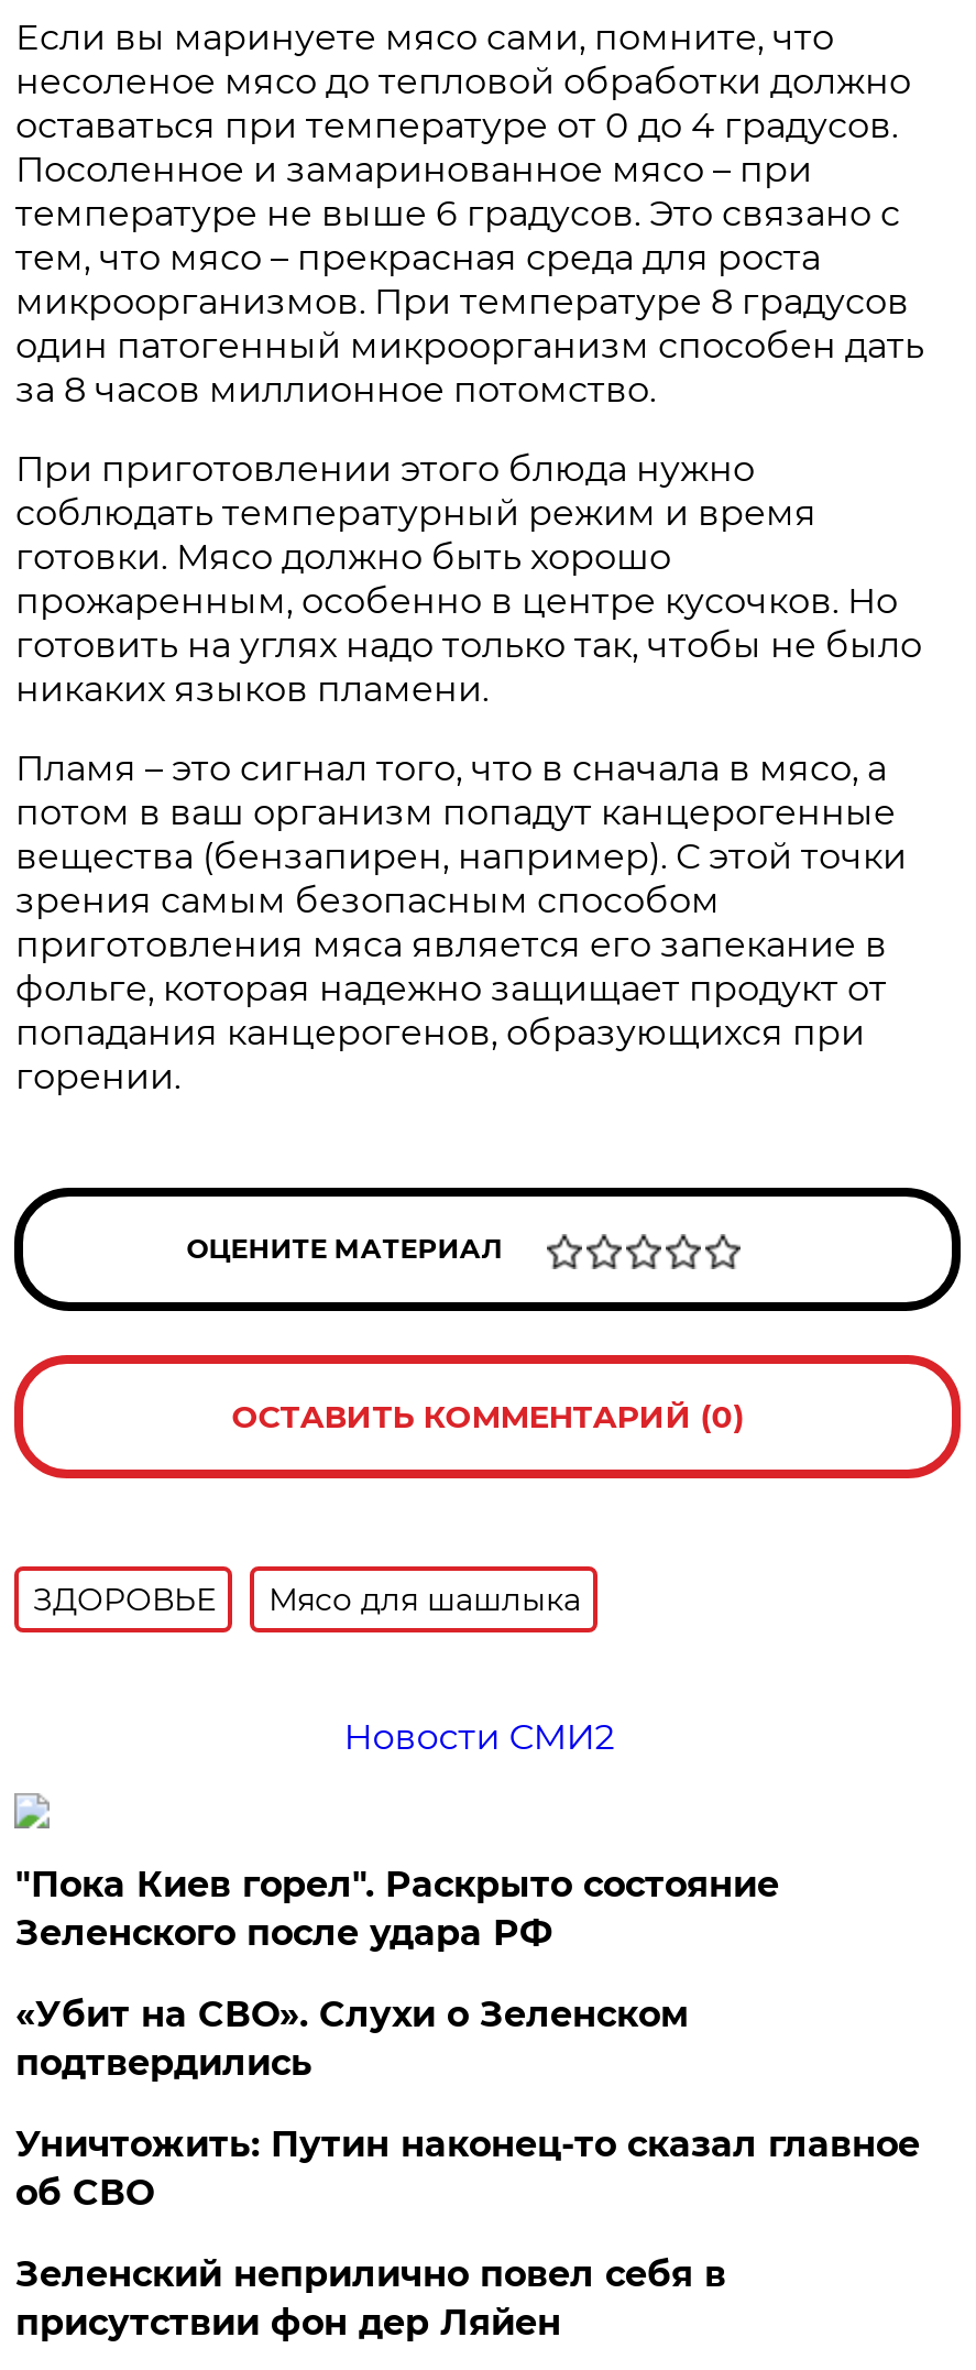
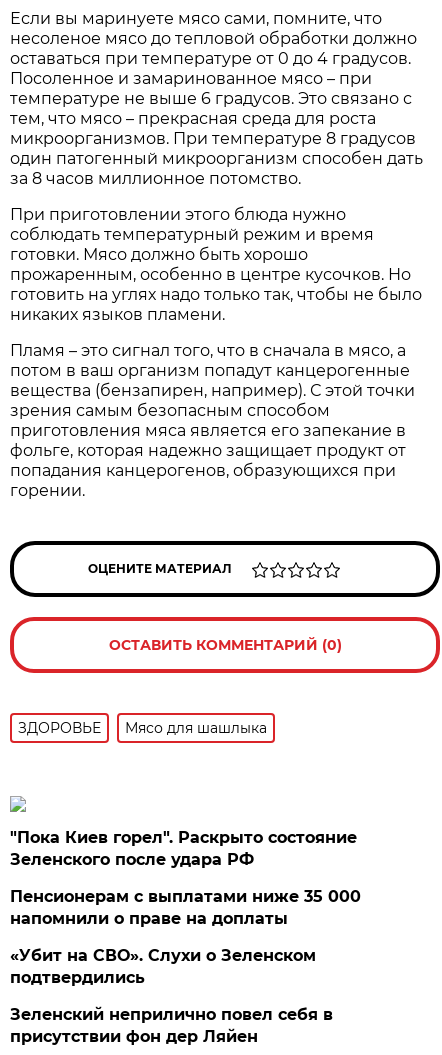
[344,1716,614,1758] Новости СМИ2 -> none
none -> [10,887,361,928] Пенсионерам с выплатами ниже 35 000 | напомнили о праве на доплаты
moved [15,1994,689,2084] -> [10,946,316,987]: «Убит на СВО». Слухи о Зеленском | подтвердились
[15,2124,920,2214] Уничтожить: Путин наконец-то сказал главное | об СВО -> none

